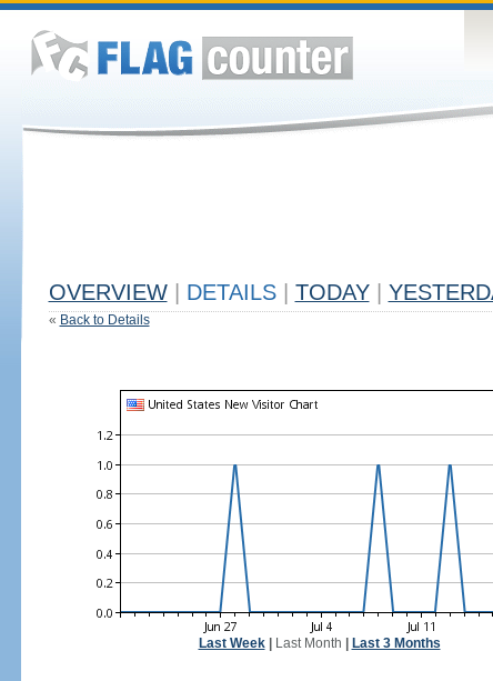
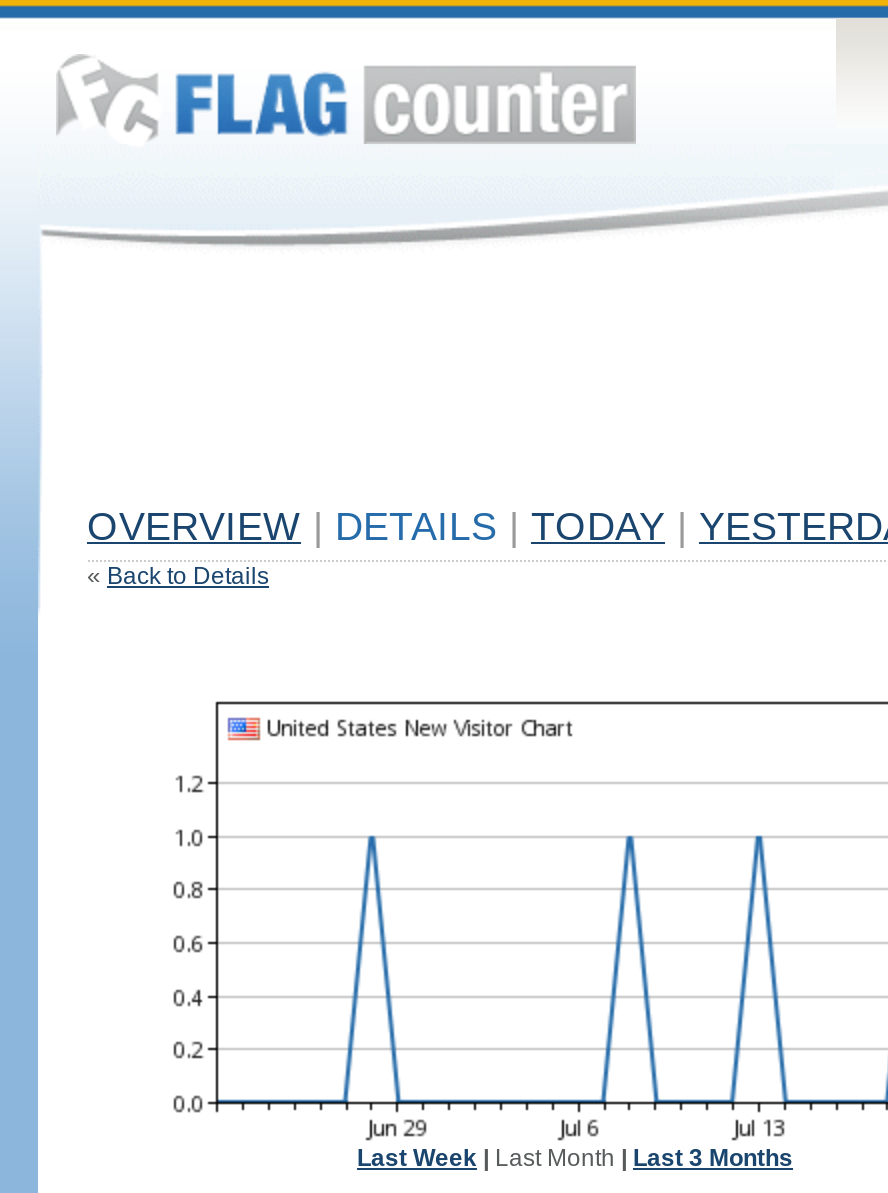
[190,463,252,613] [image] -> [340,834,452,1104] [image]
[333,463,395,613] [image] -> [598,834,710,1104] [image]
[405,463,467,614] [image] -> [728,834,840,1104] [image]

